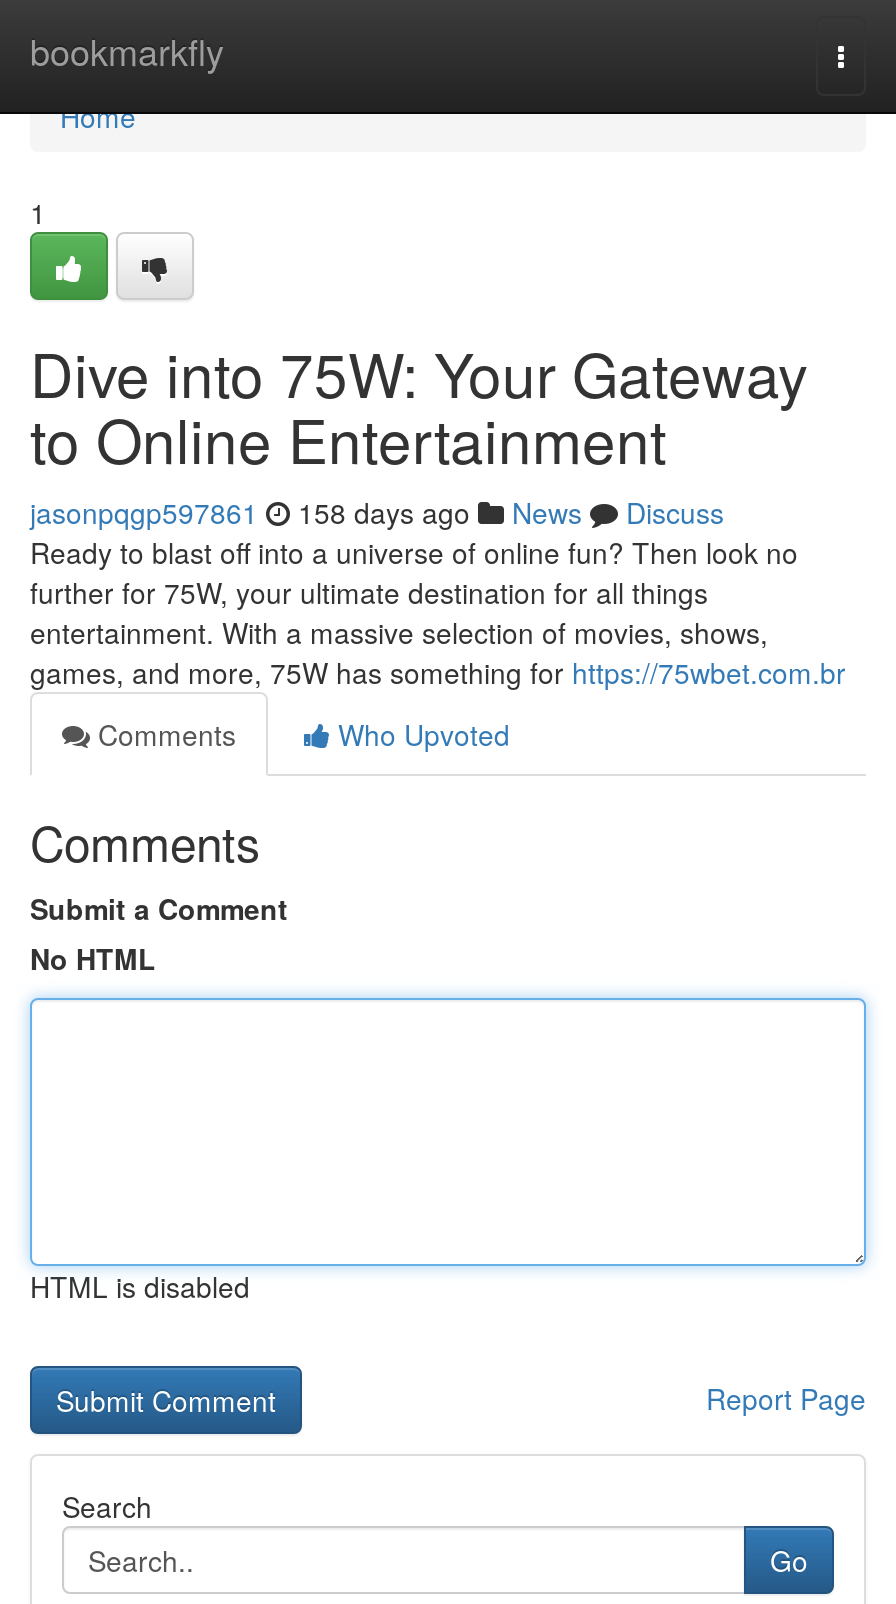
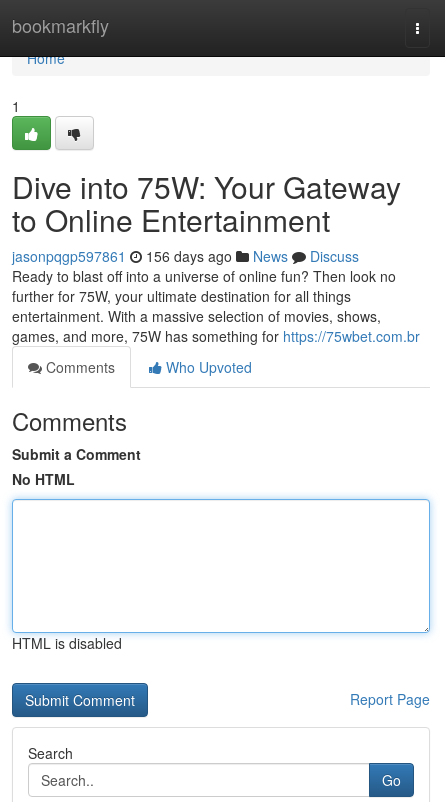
[30,492,724,532] jasonpqgp597861 158 days ago News Discuss -> [12,246,359,266] jasonpqgp597861 156 days ago News Discuss

